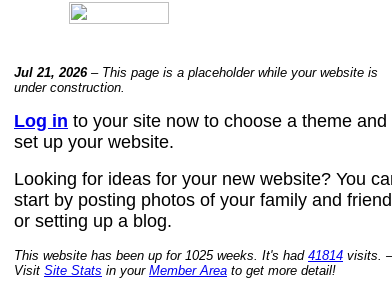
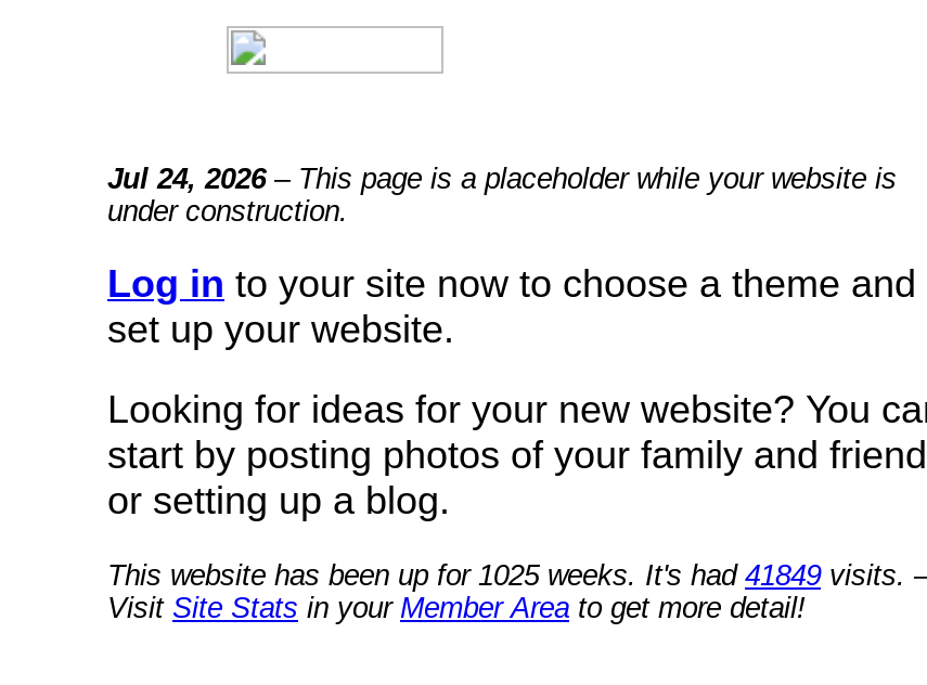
[14,65,378,80] Jul 21, 2026 – This page is a placeholder while your website is -> [107,163,897,195] Jul 24, 2026 – This page is a placeholder while your website is
[14,248,392,263] This website has been up for 1025 weeks. It's had 41814 visits. – -> [107,559,927,592] This website has been up for 1025 weeks. It's had 41849 visits. –

